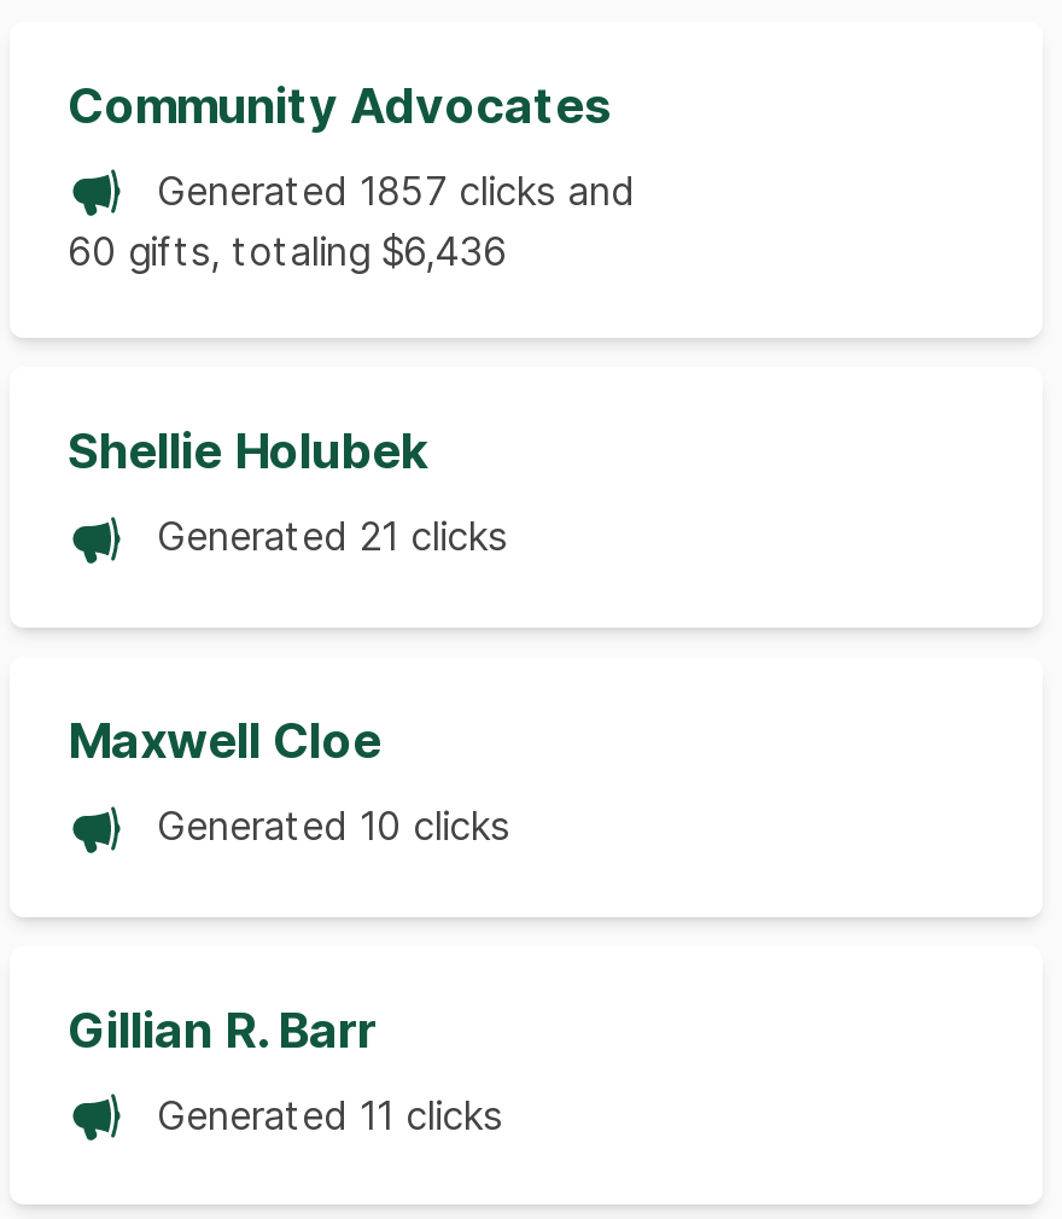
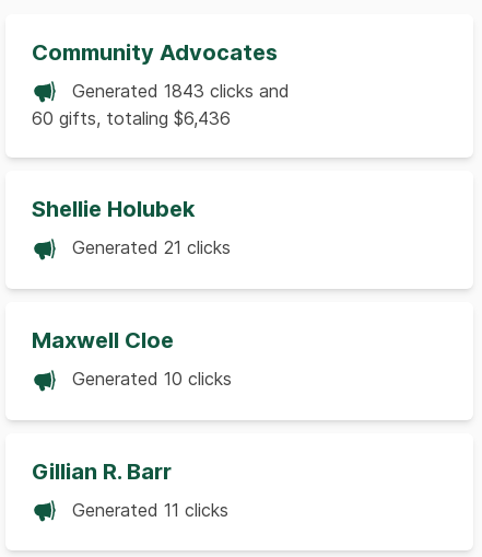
[145,166,635,214] Generated 1857 clicks and -> [67,79,290,101] Generated 1843 clicks and

